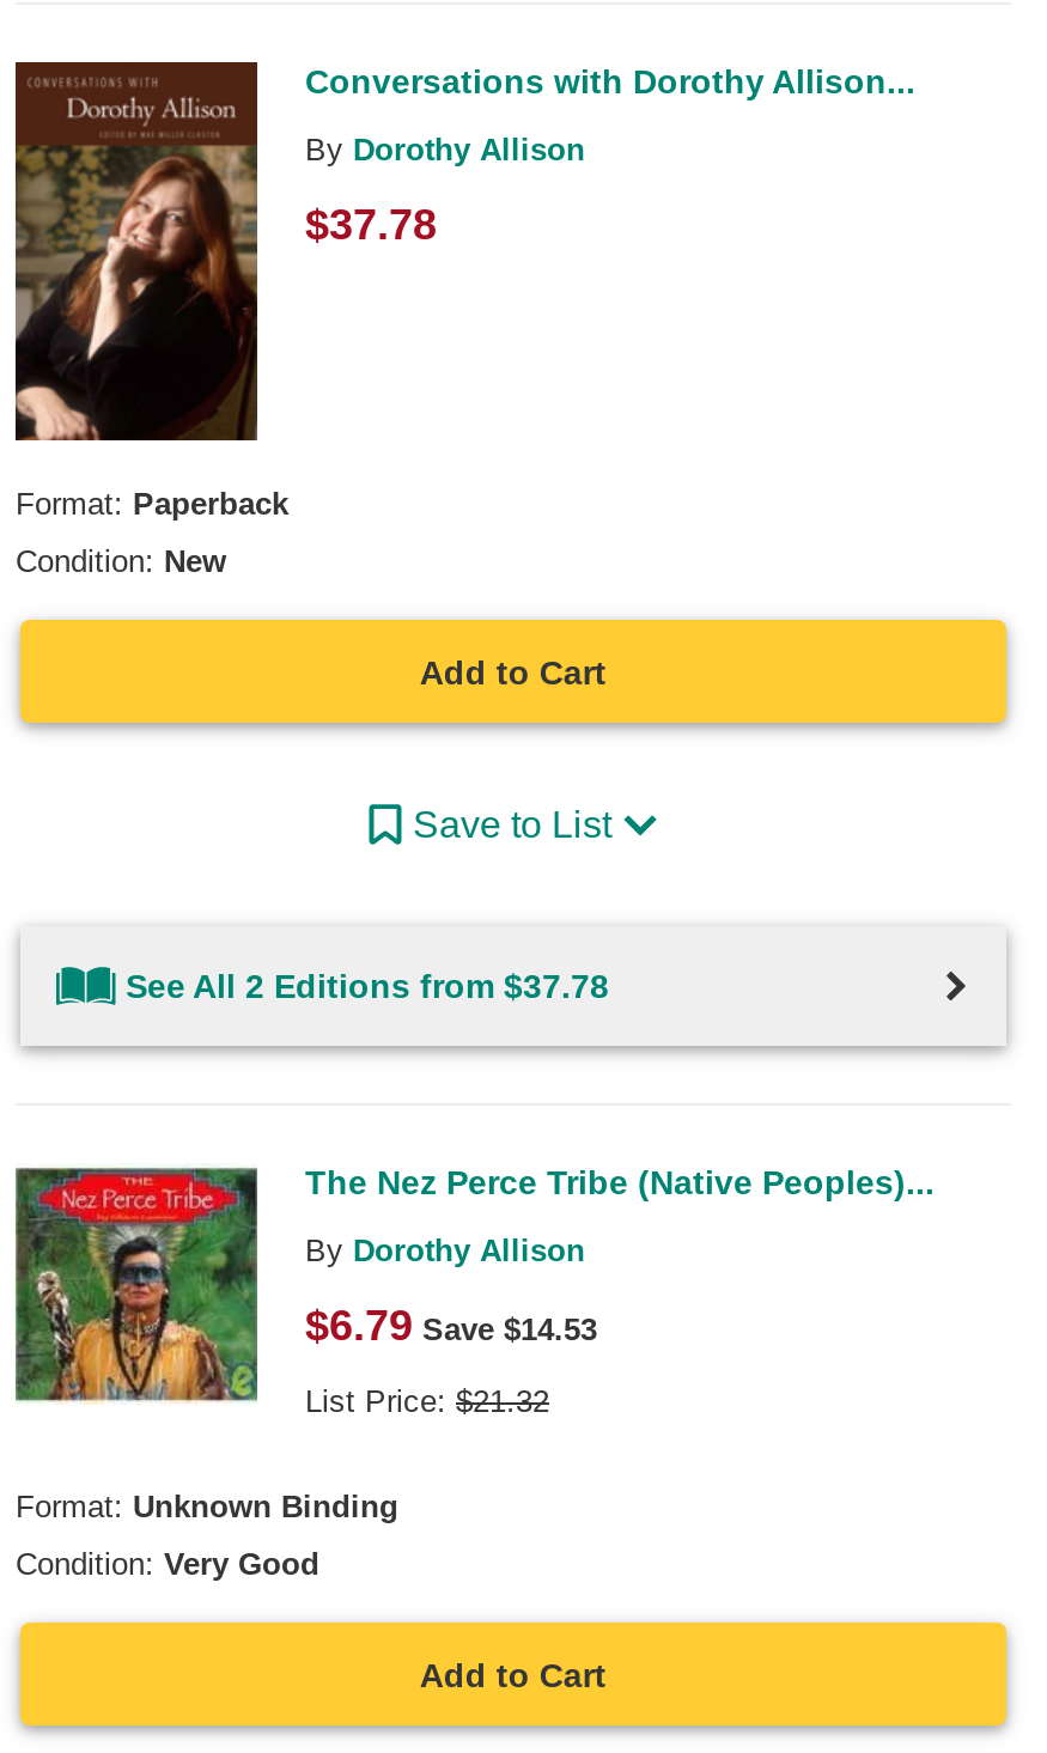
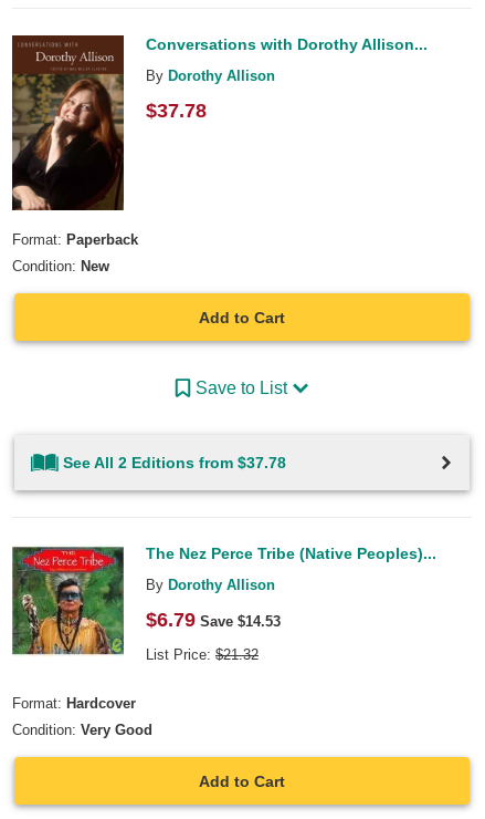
[16,1488,398,1524] Format: Unknown Binding -> [12,695,136,711] Format: Hardcover

